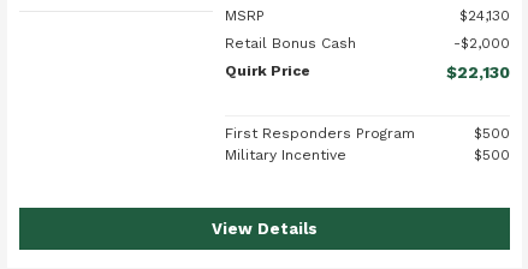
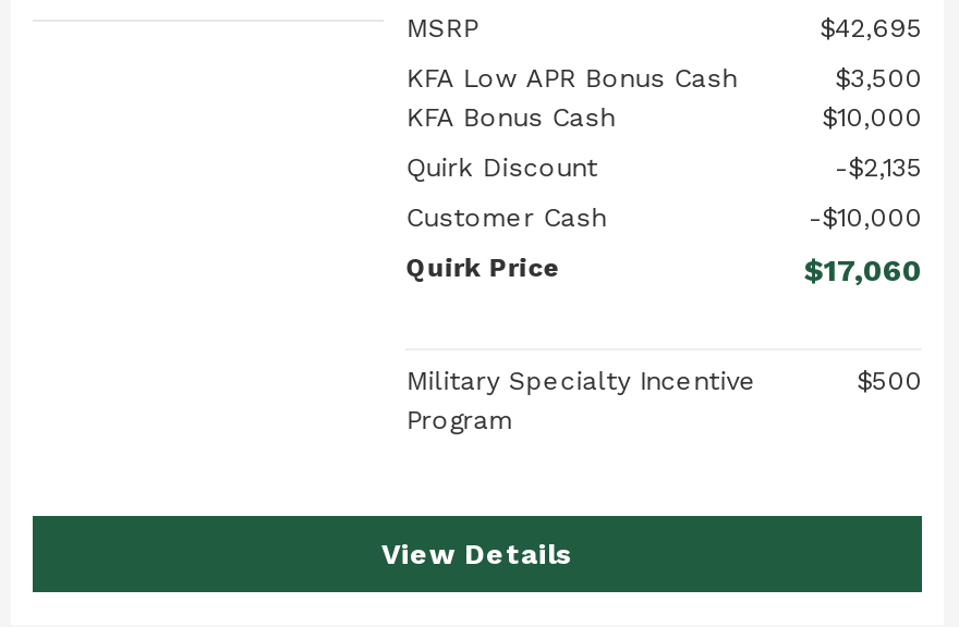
[225,7,510,52] $24,130 | Retail Bonus Cash | $2,000 -> [406,13,922,233] $42,695 | KFA Low APR Bonus Cash | $3,500 | KFA Bonus Cash | $10,000 | Quirk Discount | $2,135 | Customer Cash | $10,000
[446,62,510,82] $22,130 -> [804,253,922,287] $17,060
[225,125,510,163] First Responders Program | $500 | Military Incentive -> [406,366,757,435] Military Specialty Incentive | Program

